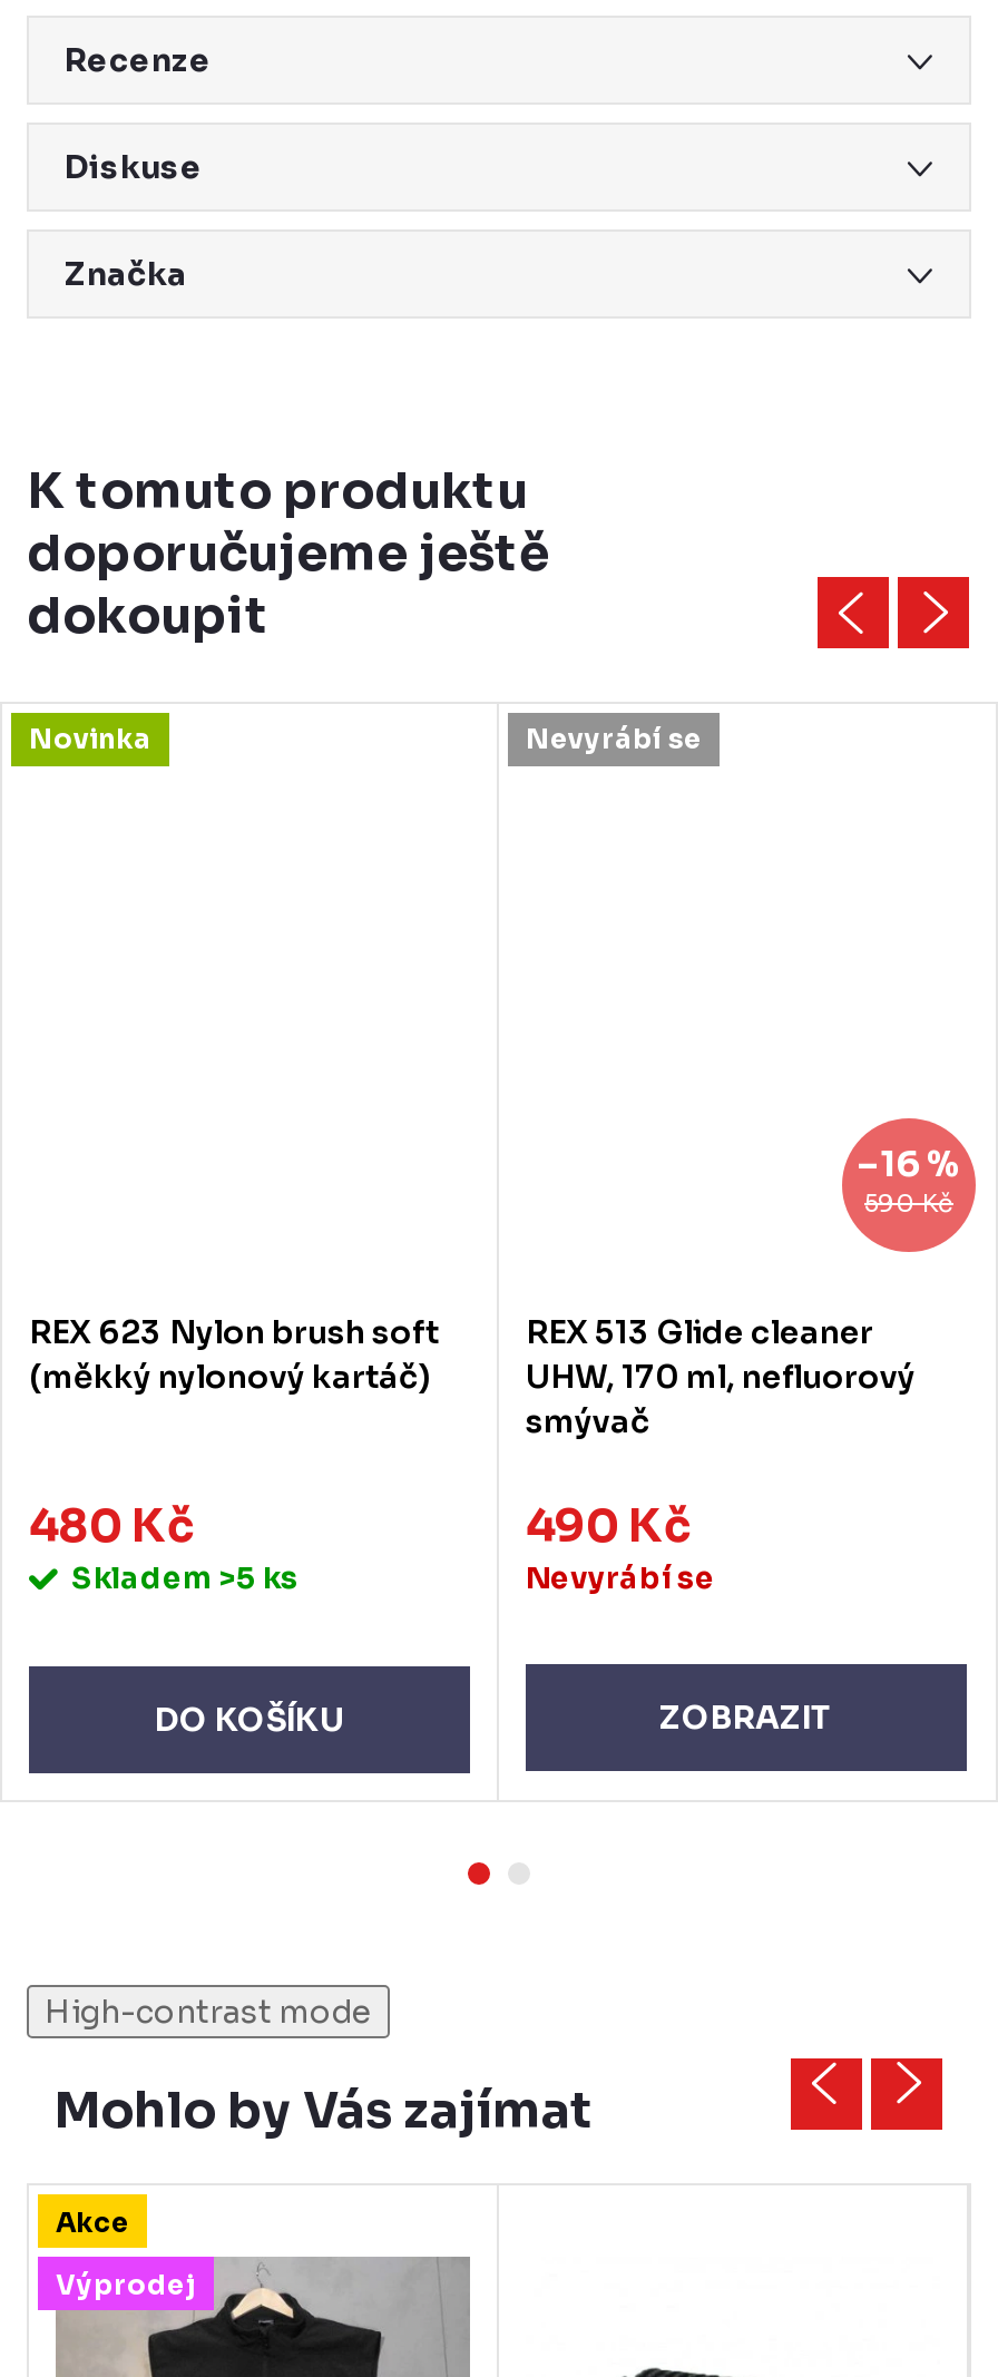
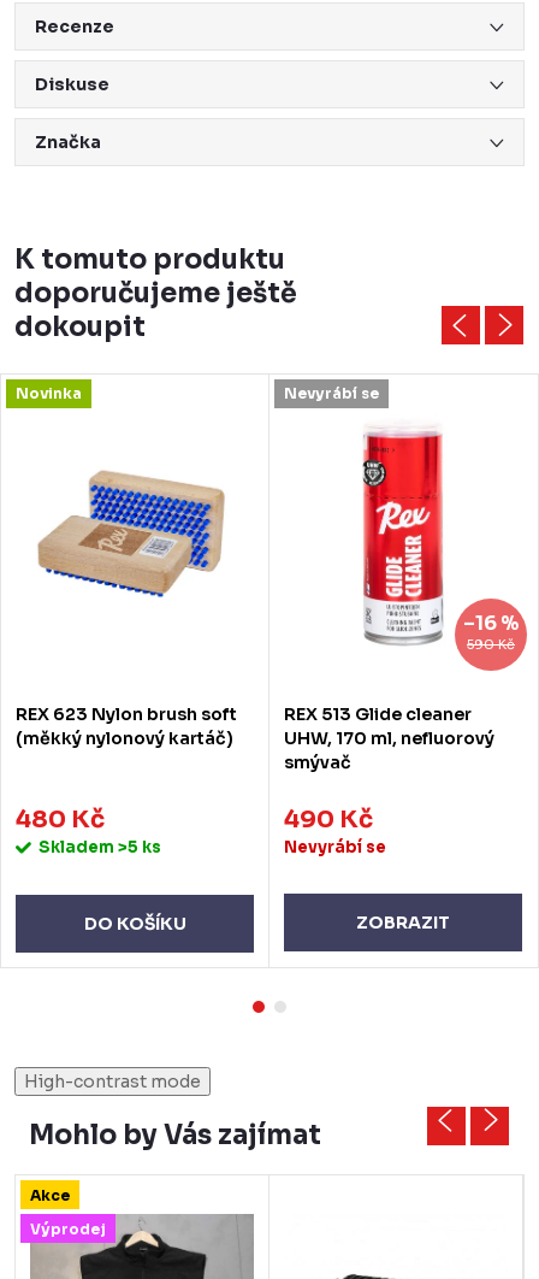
none -> [37,470,225,599] [image]
none -> [362,428,444,647] [image]

